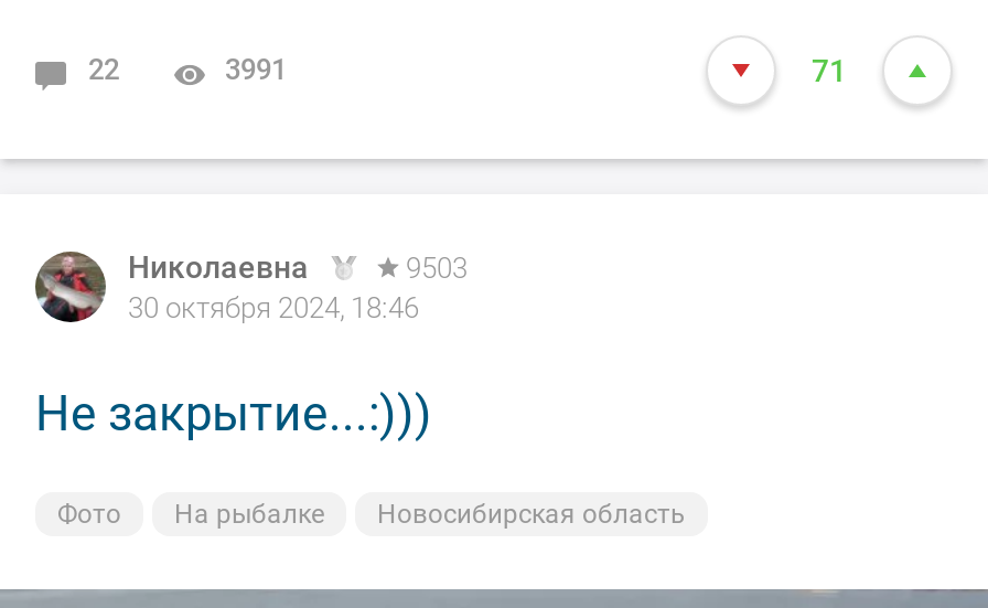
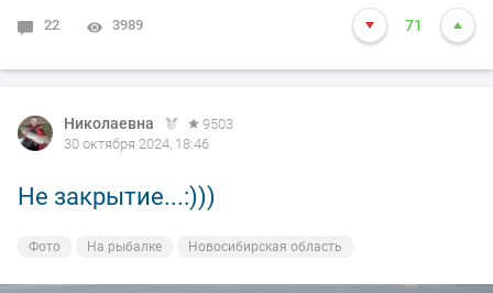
[225,53,287,87] 3991 -> [112,16,143,33] 3989

